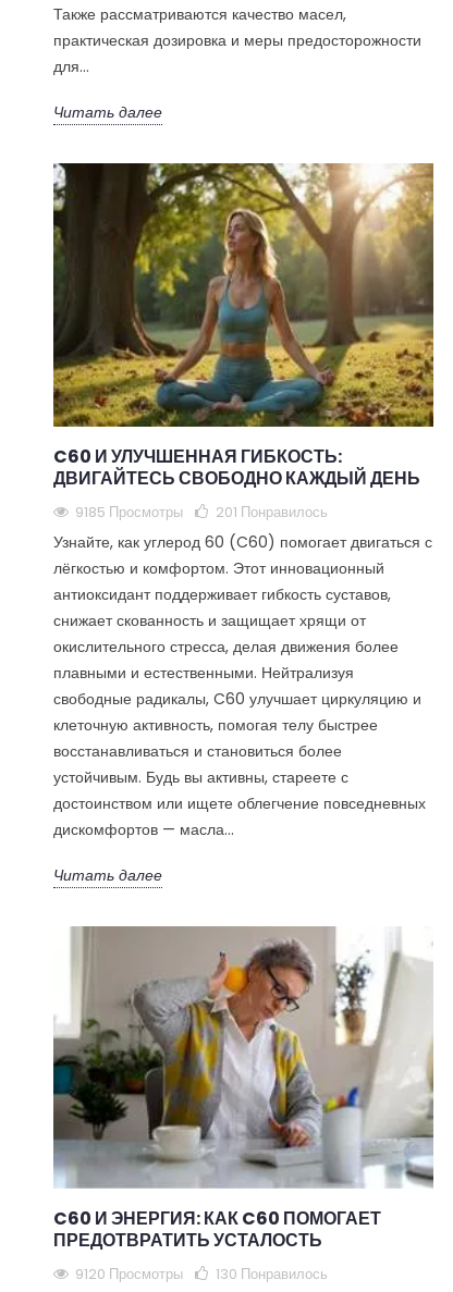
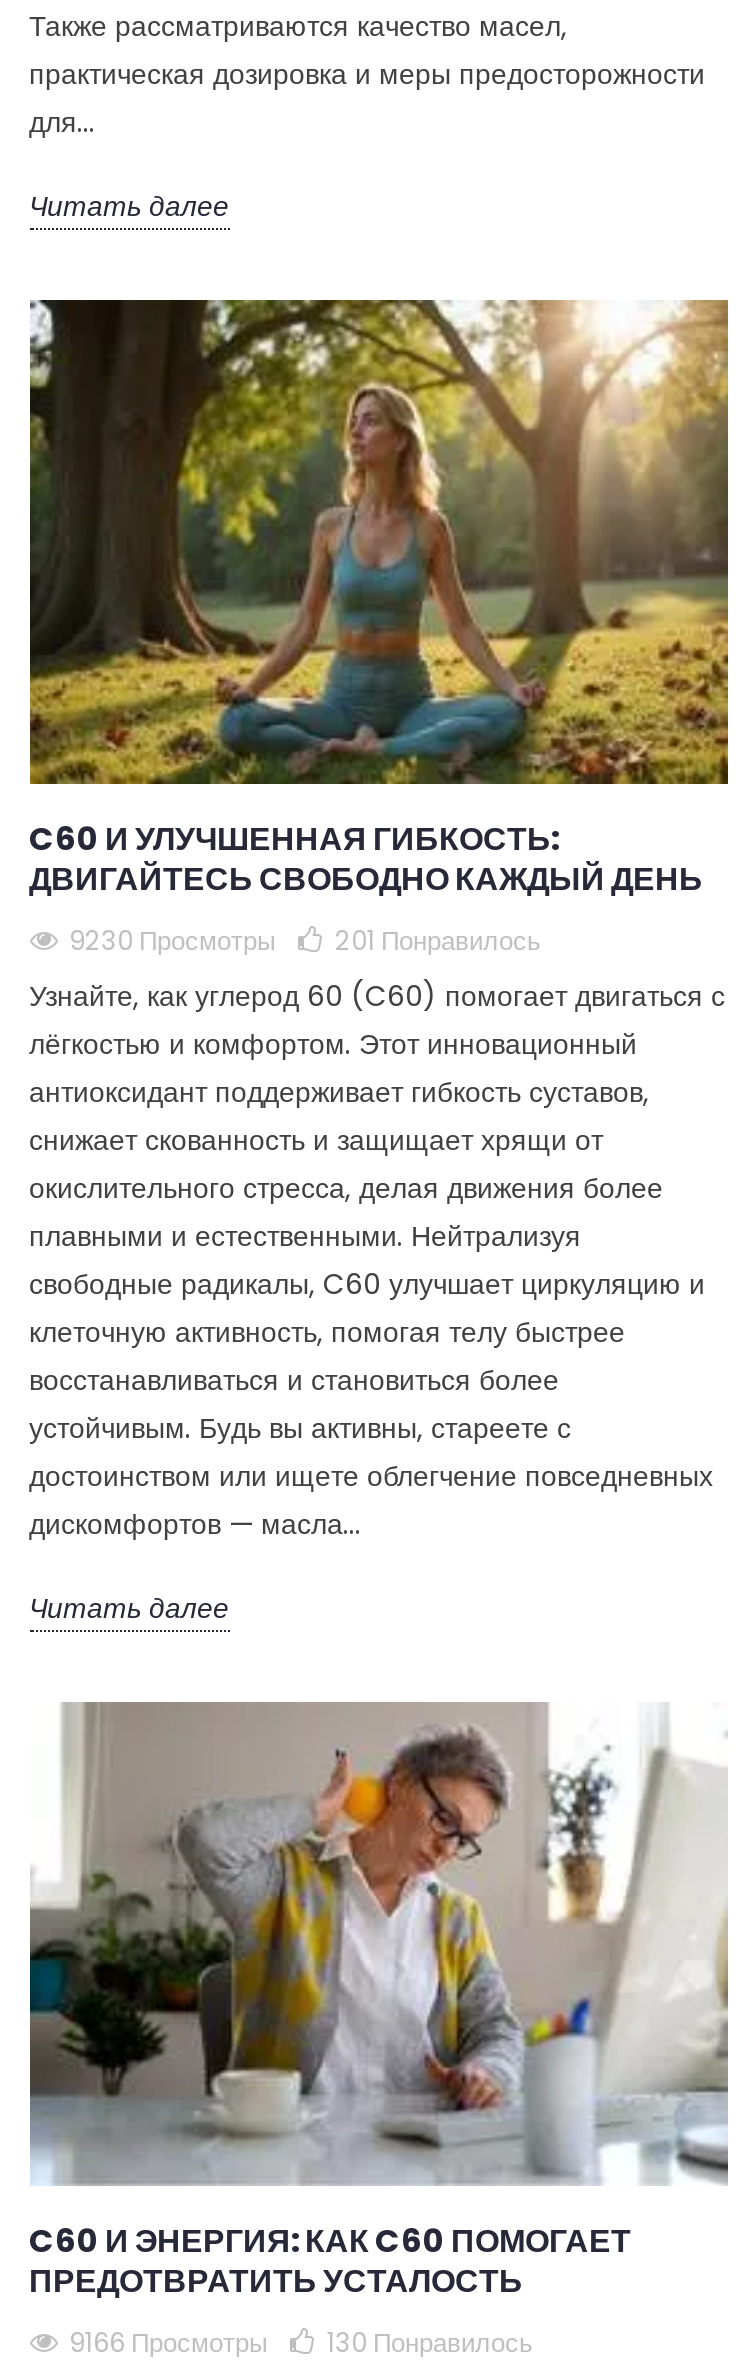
[75,501,327,522] 9185 Просмотры 201 Понравилось -> [69,921,541,959] 9230 Просмотры 201 Понравилось
[75,1264,327,1285] 9120 Просмотры 130 Понравилось -> [69,2323,533,2361] 9166 Просмотры 130 Понравилось

